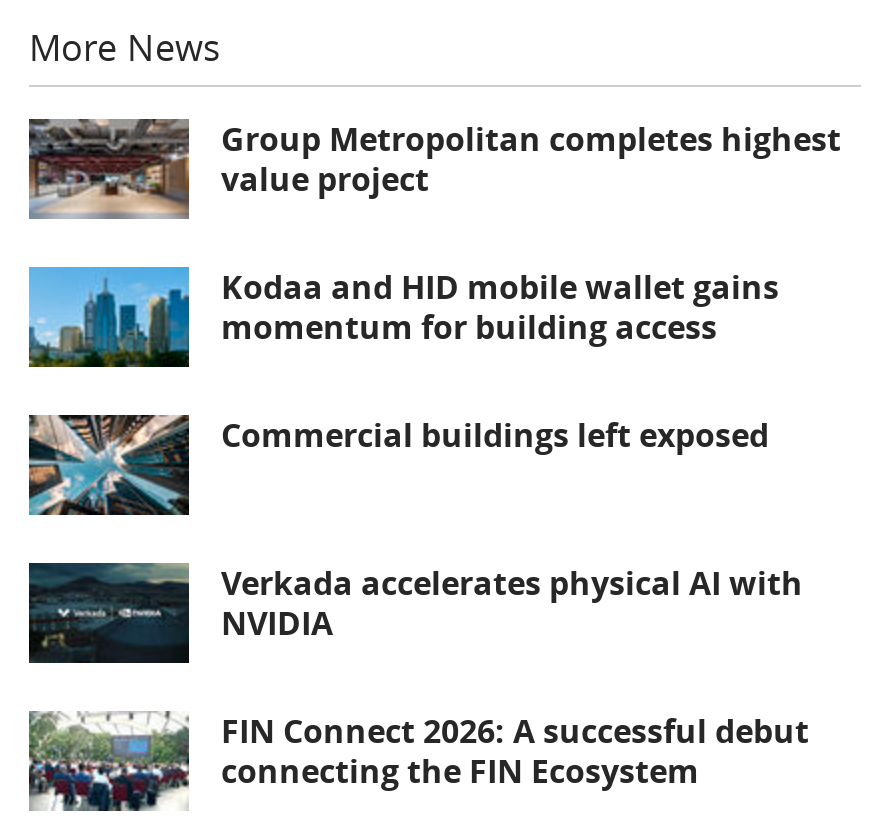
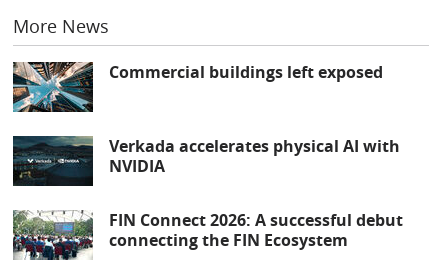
[27,117,841,349] [image] | Group Metropolitan completes highest | value project | Kodaa and HID mobile wallet gains | momentum for building access -> none
[27,265,191,367] [image] -> none

